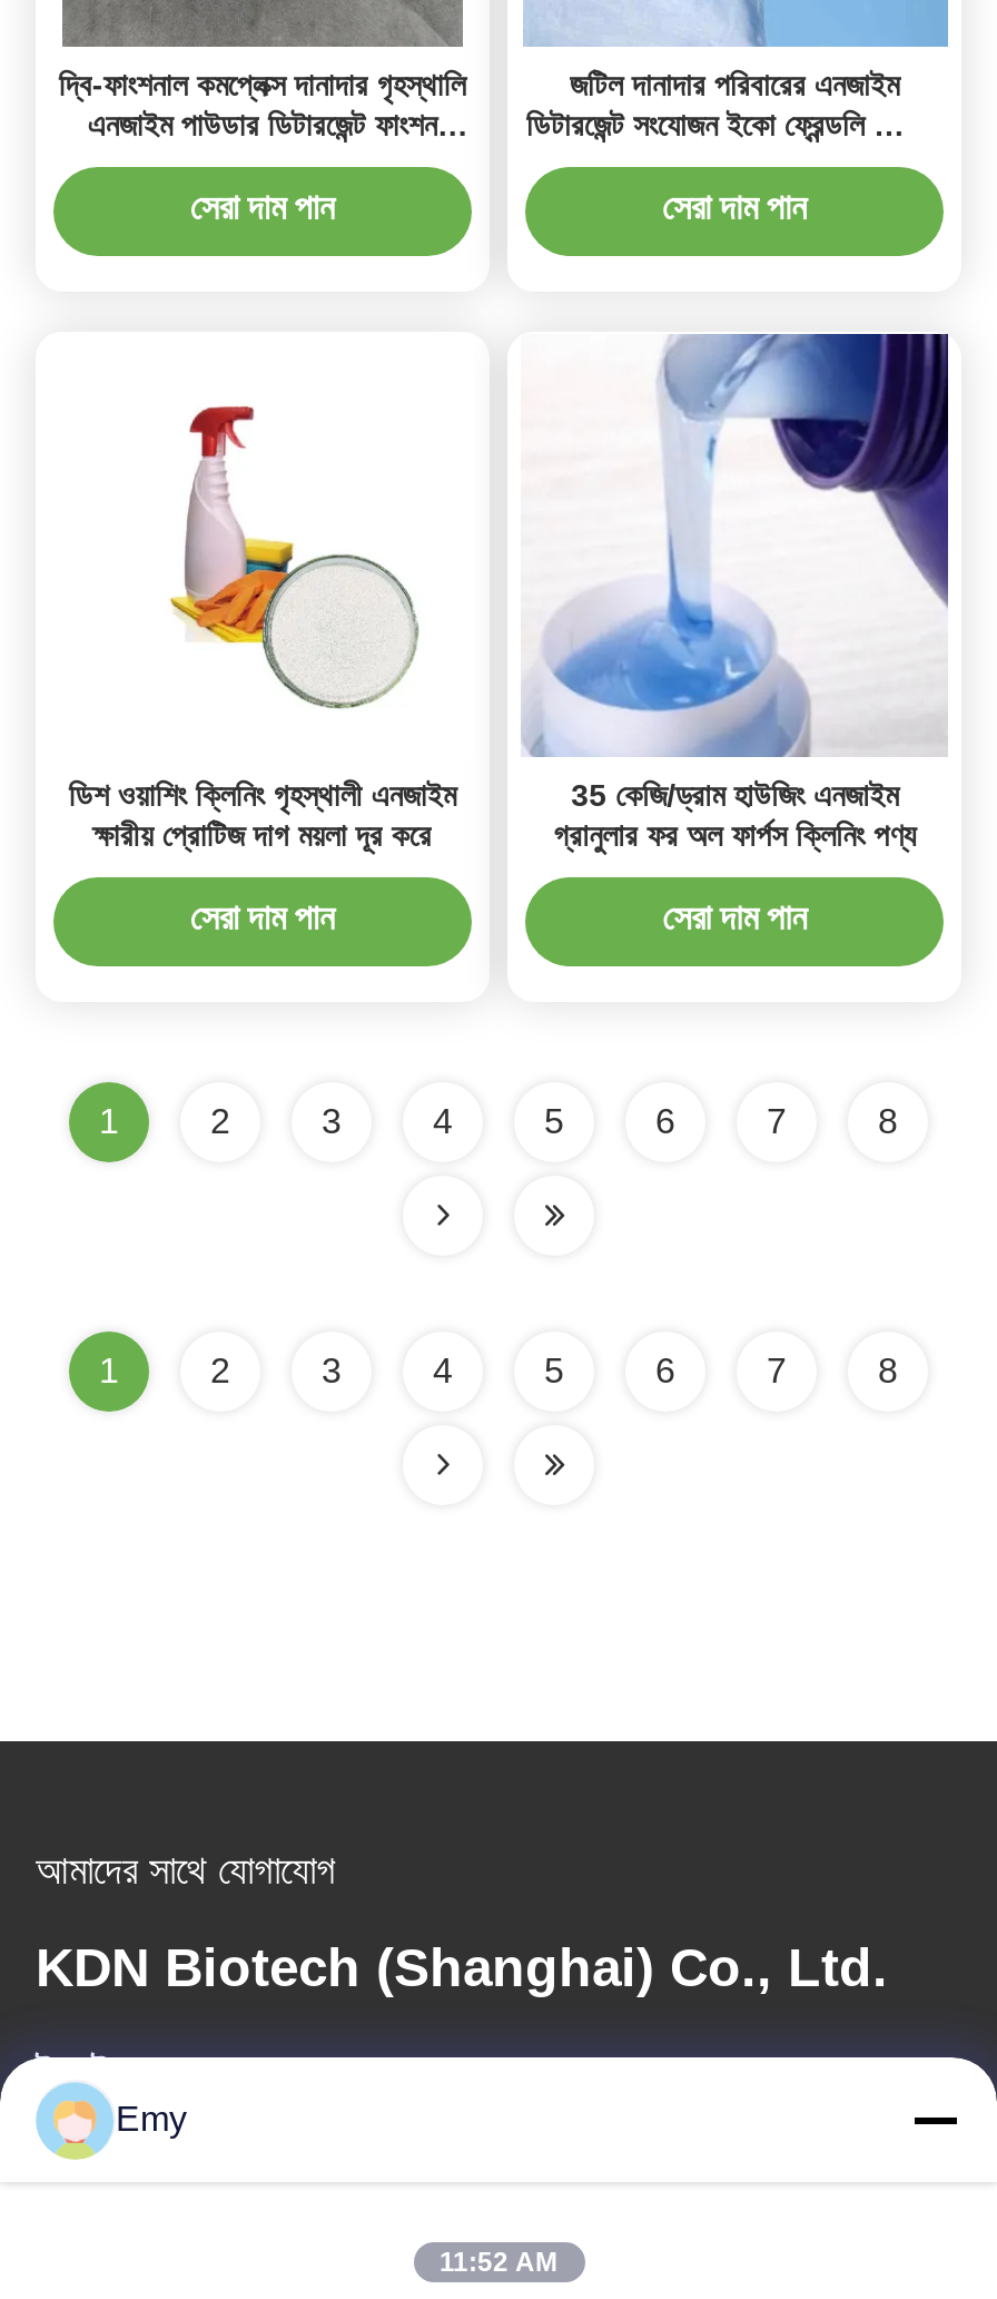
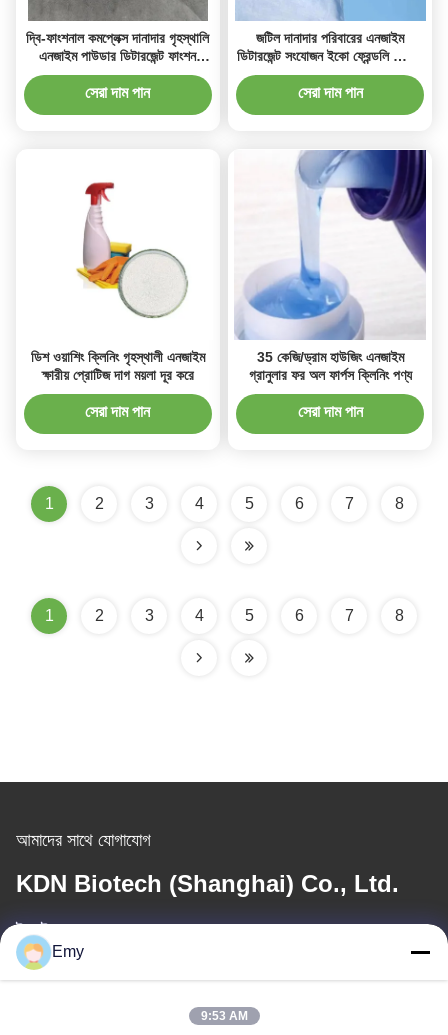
[440,2247,557,2278] 11:52 AM -> [200,1009,247,1023] 9:53 AM

